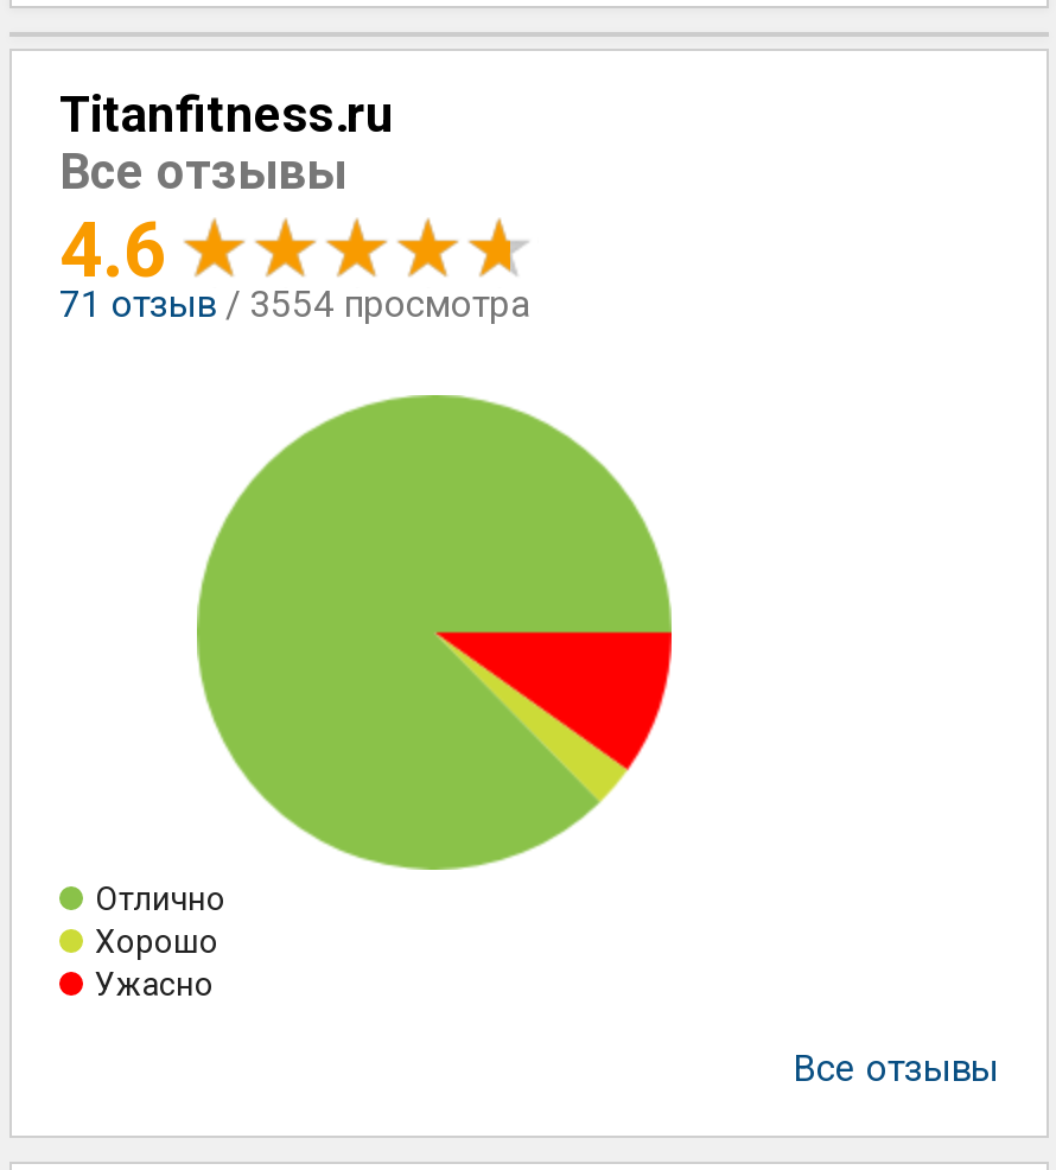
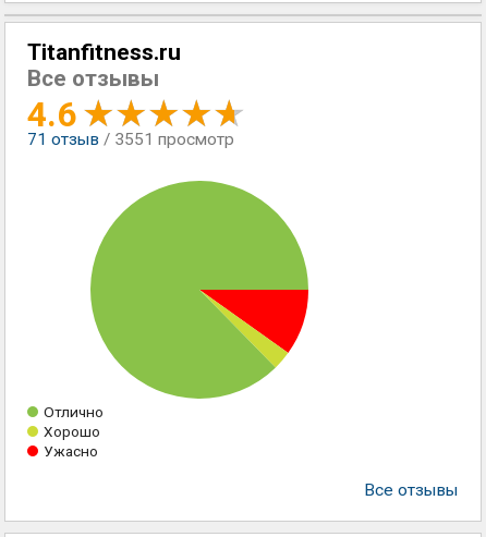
[59,284,529,326] 71 отзыв / 3554 просмотра -> [27,130,234,149] 71 отзыв / 3551 просмотр

